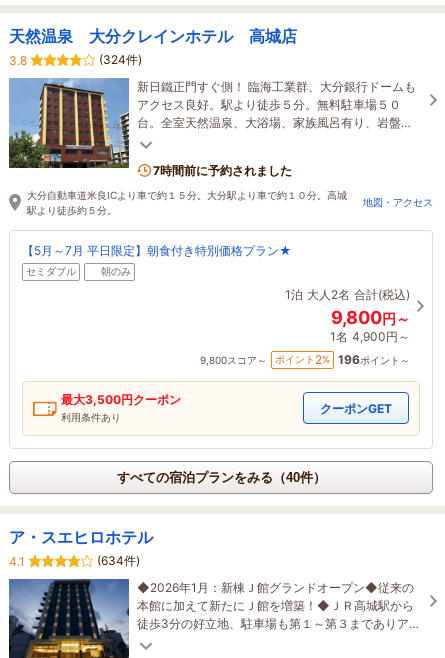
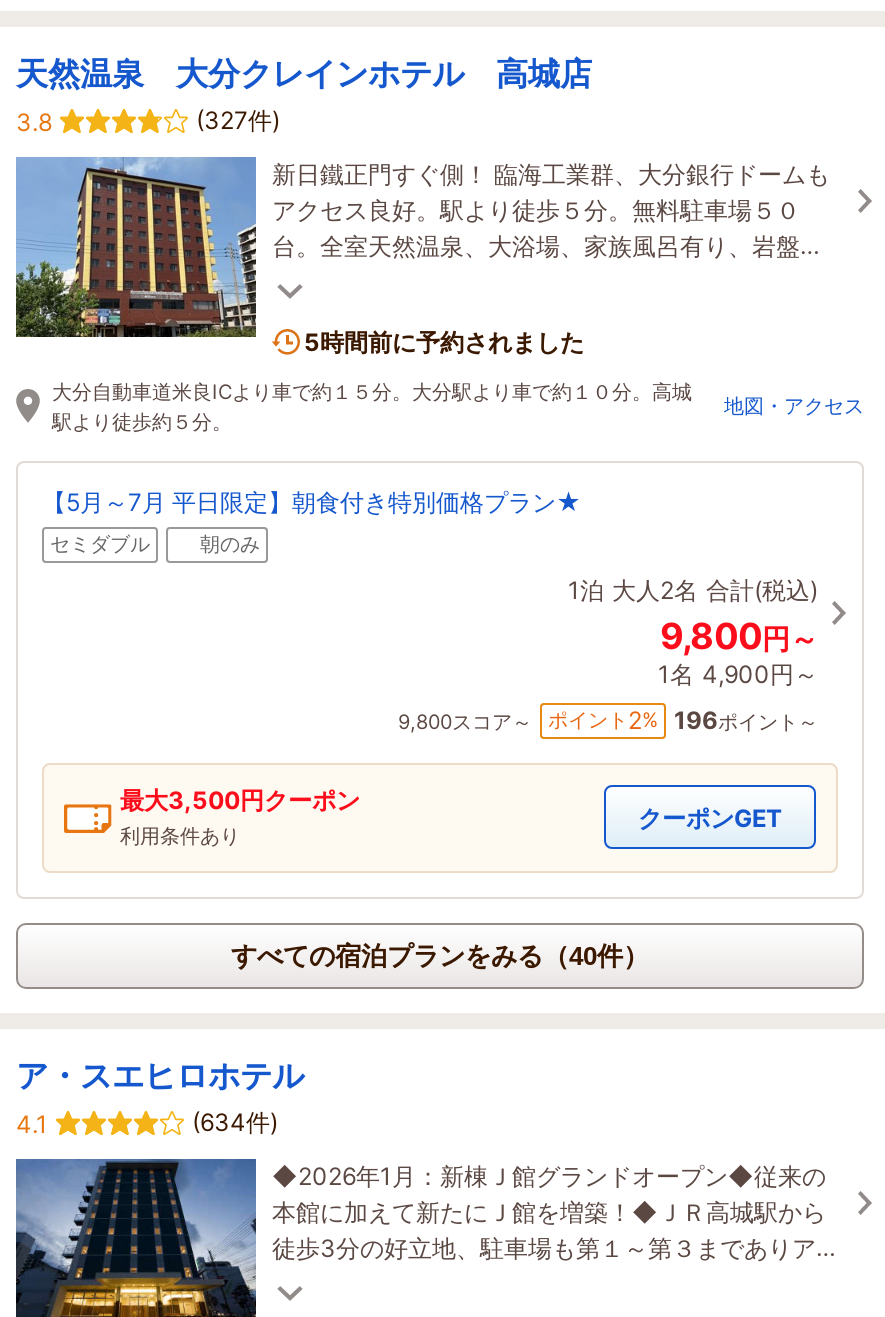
[99,52,142,67] (324件) -> [196,104,280,134] (327件)
[153,163,292,178] 7時間前に予約されました -> [304,326,584,356] 5時間前に予約されました

